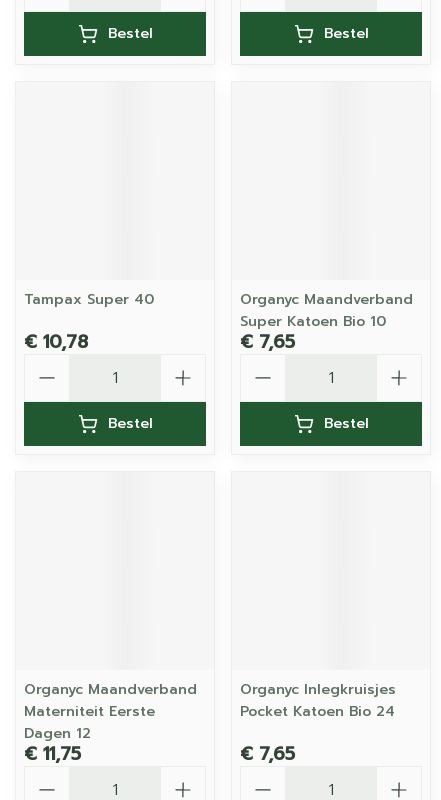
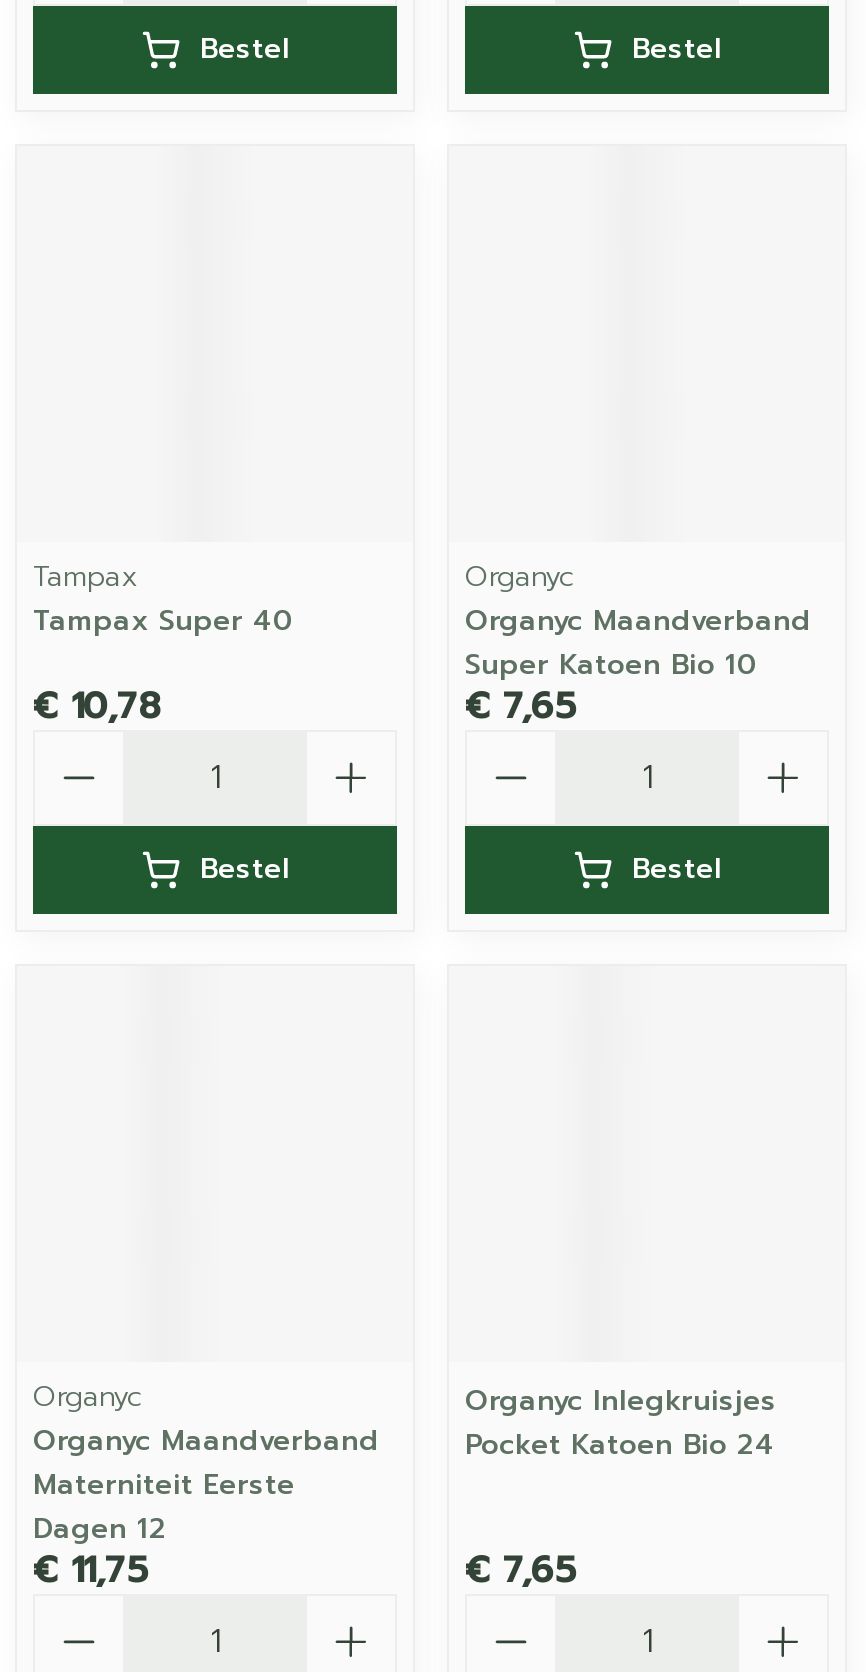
none -> [33,556,137,598] Tampax
none -> [465,556,575,598] Organyc
none -> [33,1376,143,1418] Organyc

